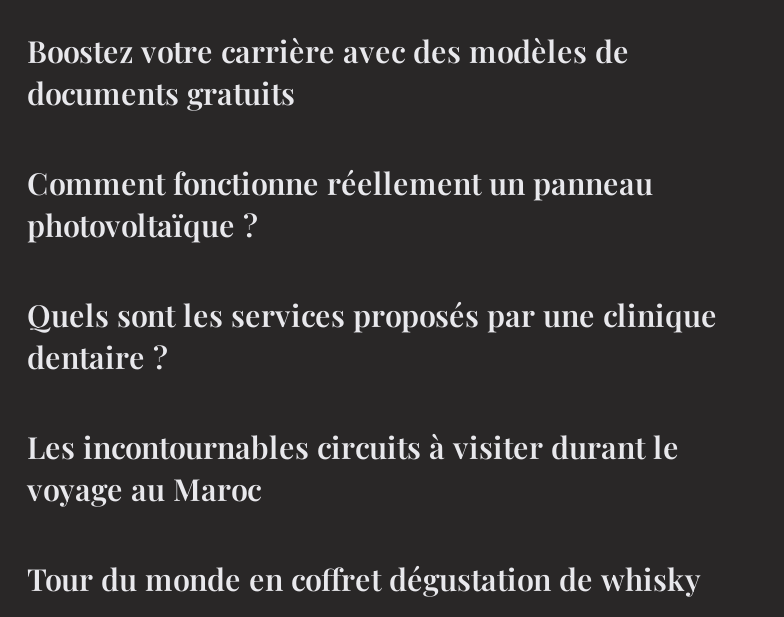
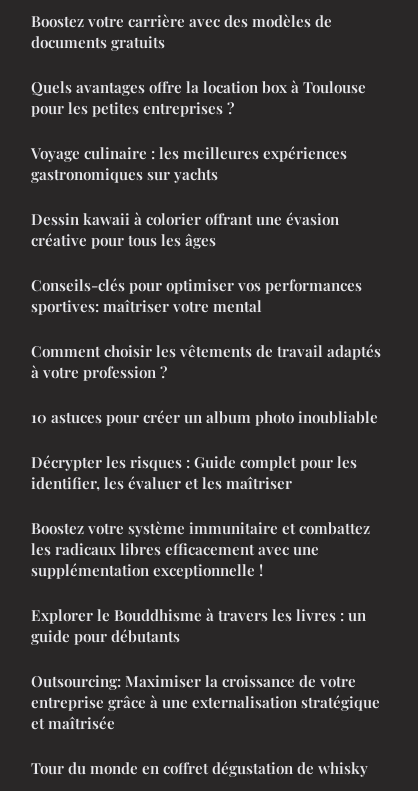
[27,162,717,508] Comment fonctionne réellement un panneau | photovoltaïque ? | Quels sont les services proposés par une clinique | dentaire ? | Les incontournables circuits à visiter durant le | voyage au Maroc -> [31,77,381,733] Quels avantages offre la location box à Toulouse | pour les petites entreprises ? | Voyage culinaire : les meilleures expériences | gastronomiques sur yachts | Dessin kawaii à colorier offrant une évasion | créative pour tous les âges | Conseils-clés pour optimiser vos performances | sportives: maîtriser votre mental | Comment choisir les vêtements de travail adaptés | à votre profession ? | 10 astuces pour créer un album photo inoubliable | Décrypter les risques : Guide complet pour les | identifier, les évaluer et les maîtriser | Boostez votre système immunitaire et combattez | les radicaux libres efficacement avec une | supplémentation exceptionnelle ! | Explorer le Bouddhisme à travers les livres : un | guide pour débutants | Outsourcing: Maximiser la croissance de votre | entreprise grâce à une externalisation stratégique | et maîtrisée

